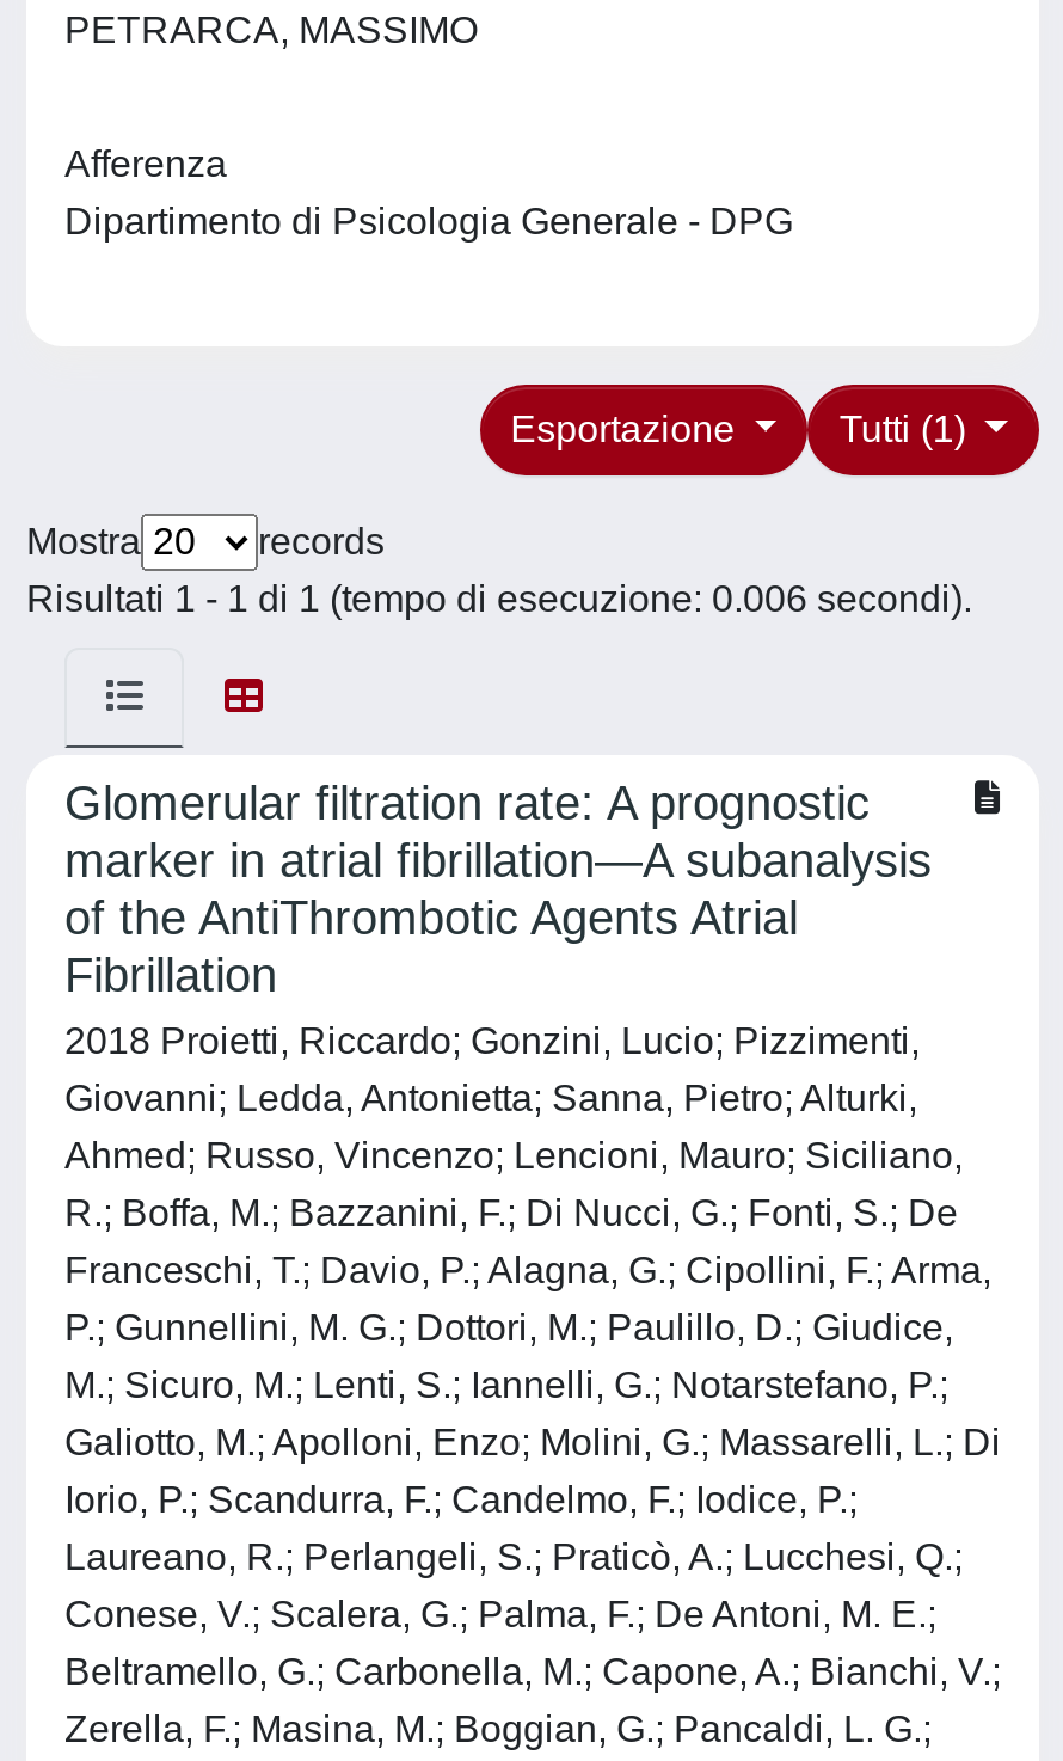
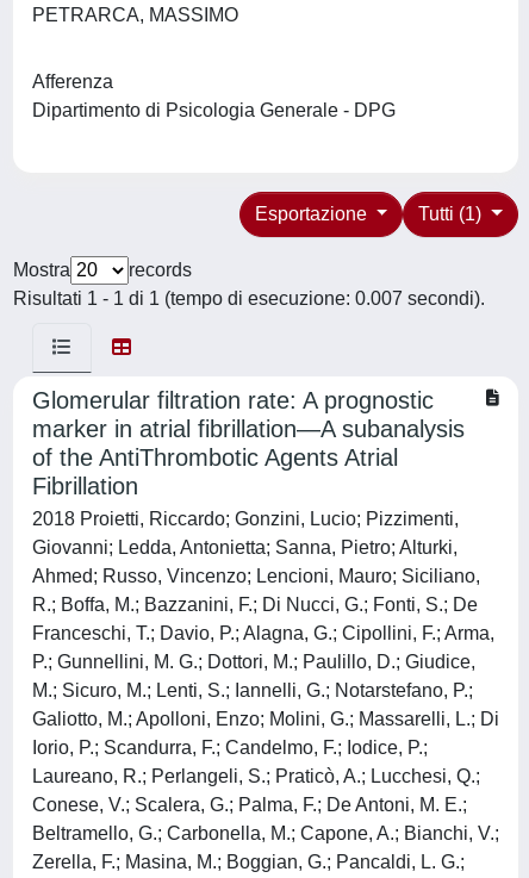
[26,578,972,619] Risultati 1 - 1 di 1 (tempo di esecuzione: 0.006 secondi). -> [13,288,485,309] Risultati 1 - 1 di 1 (tempo di esecuzione: 0.007 secondi).

